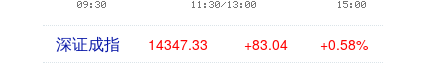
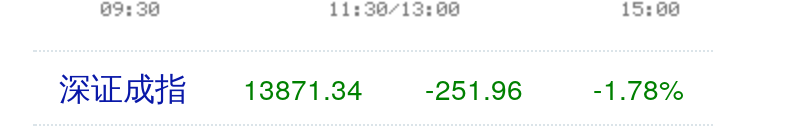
[148,34,208,54] 14347.33 -> [243,68,363,108] 13871.34
[244,34,288,54] +83.04 -> [425,68,523,108] -251.96
[320,34,368,54] +0.58% -> [593,68,683,108] -1.78%

